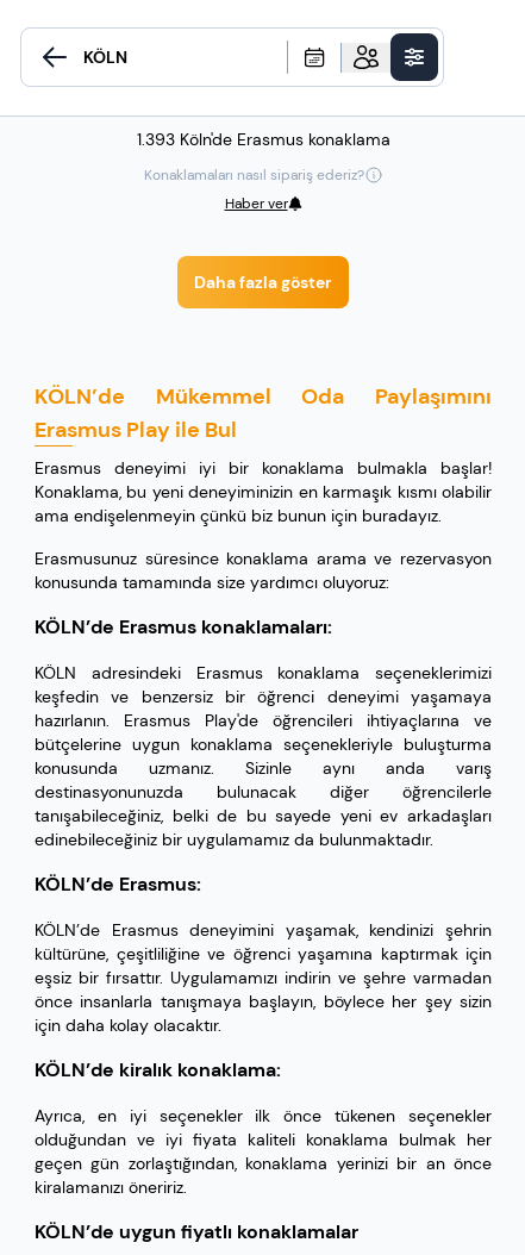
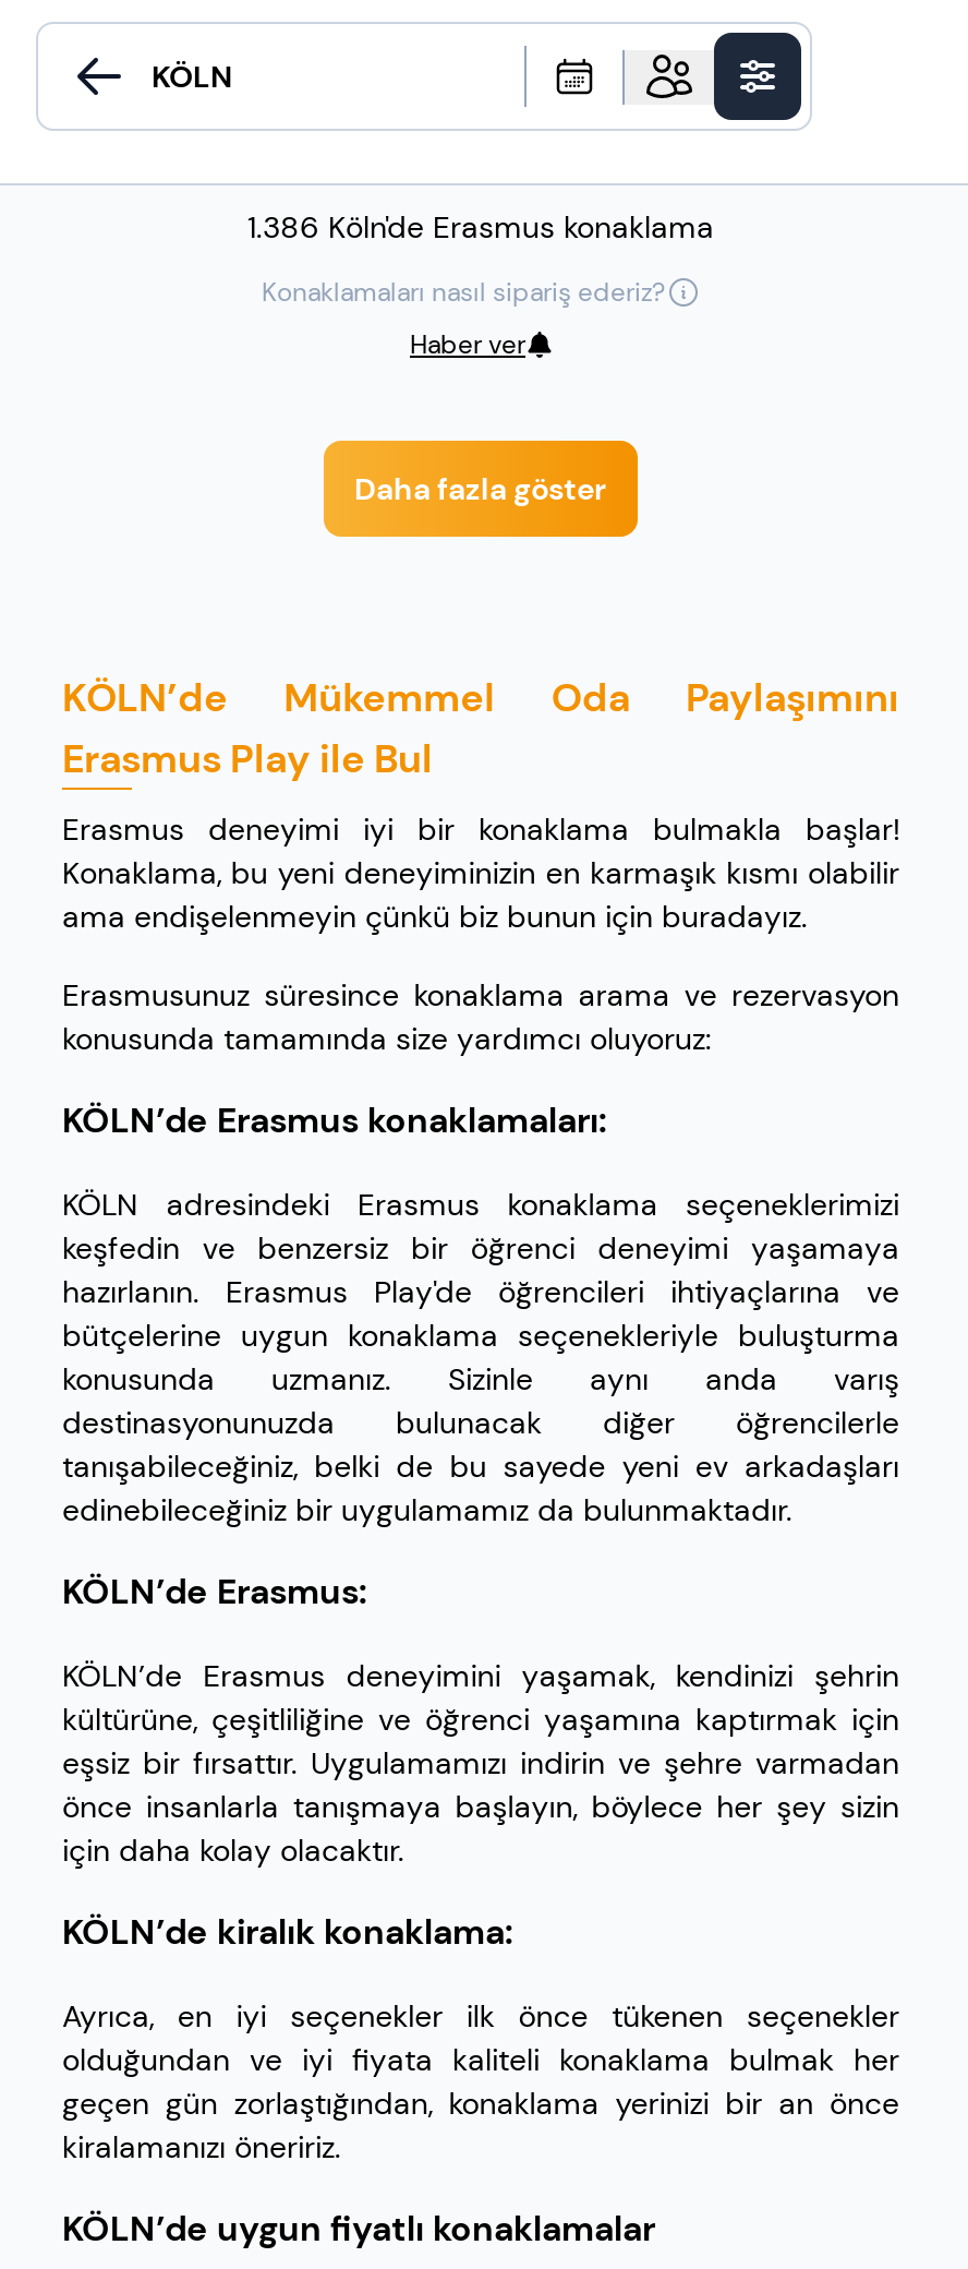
[136,129,390,150] 1.393 Köln'de Erasmus konaklama -> [247,207,714,247] 1.386 Köln'de Erasmus konaklama

